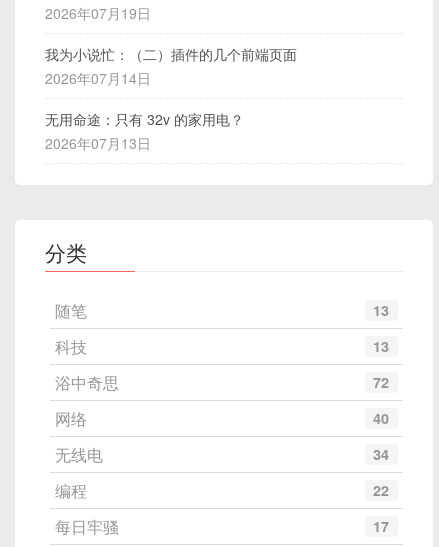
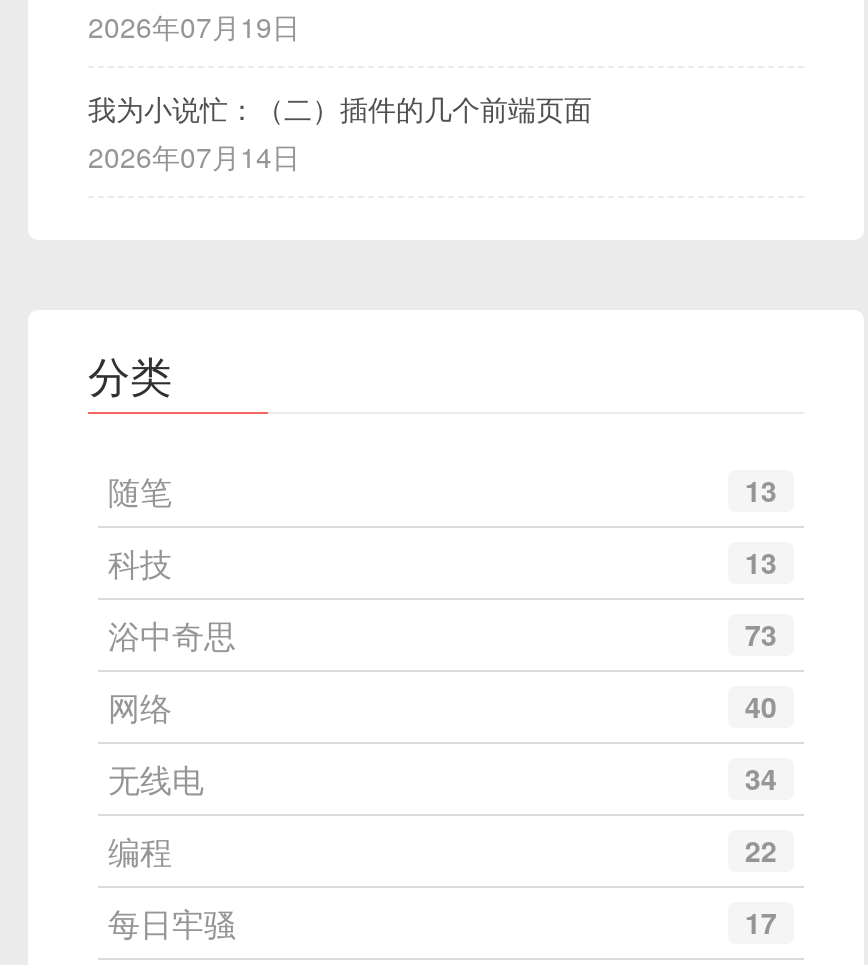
[45,109,244,153] 无用命途：只有 32v 的家用电？ | 2026年07月13日 -> none
[373,372,389,392] 72 -> [745,614,777,654] 73

